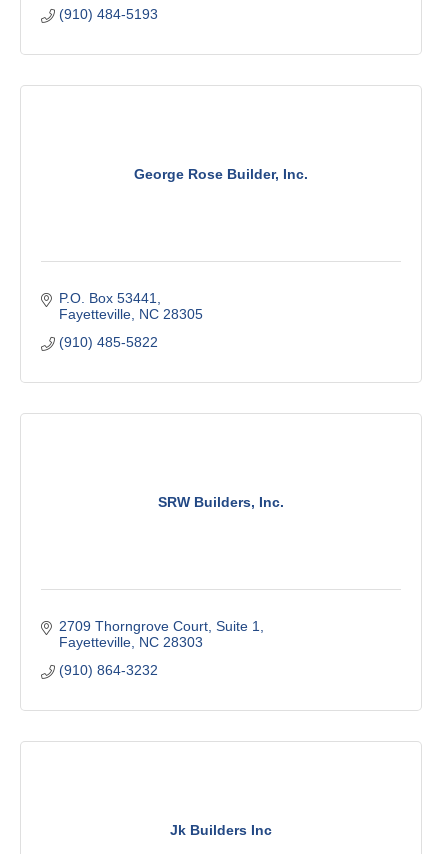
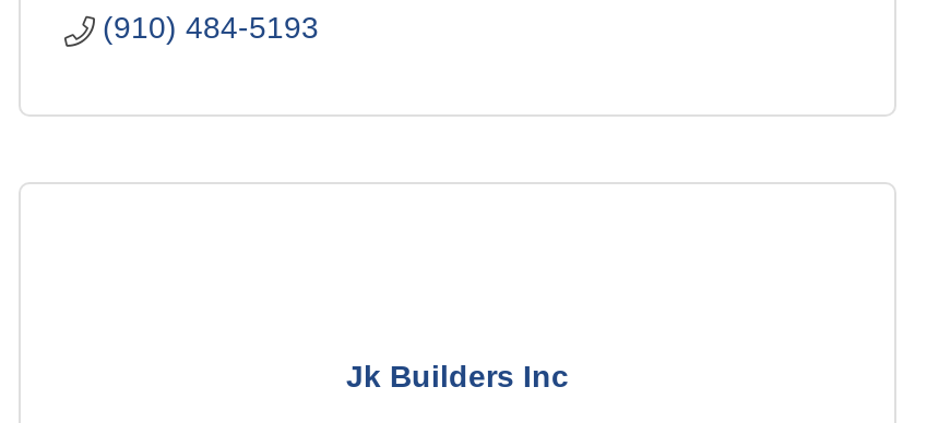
[134,166,308,182] George Rose Builder, Inc. -> none
[58,290,202,350] P.O. Box 53441 | Fayetteville NC 28305 | (910) 485-5822 -> none
[158,494,284,510] SRW Builders, Inc. -> none
[58,618,259,678] 2709 Thorngrove Court Suite 1 | Fayetteville NC 28303 | (910) 864-3232 -> none

